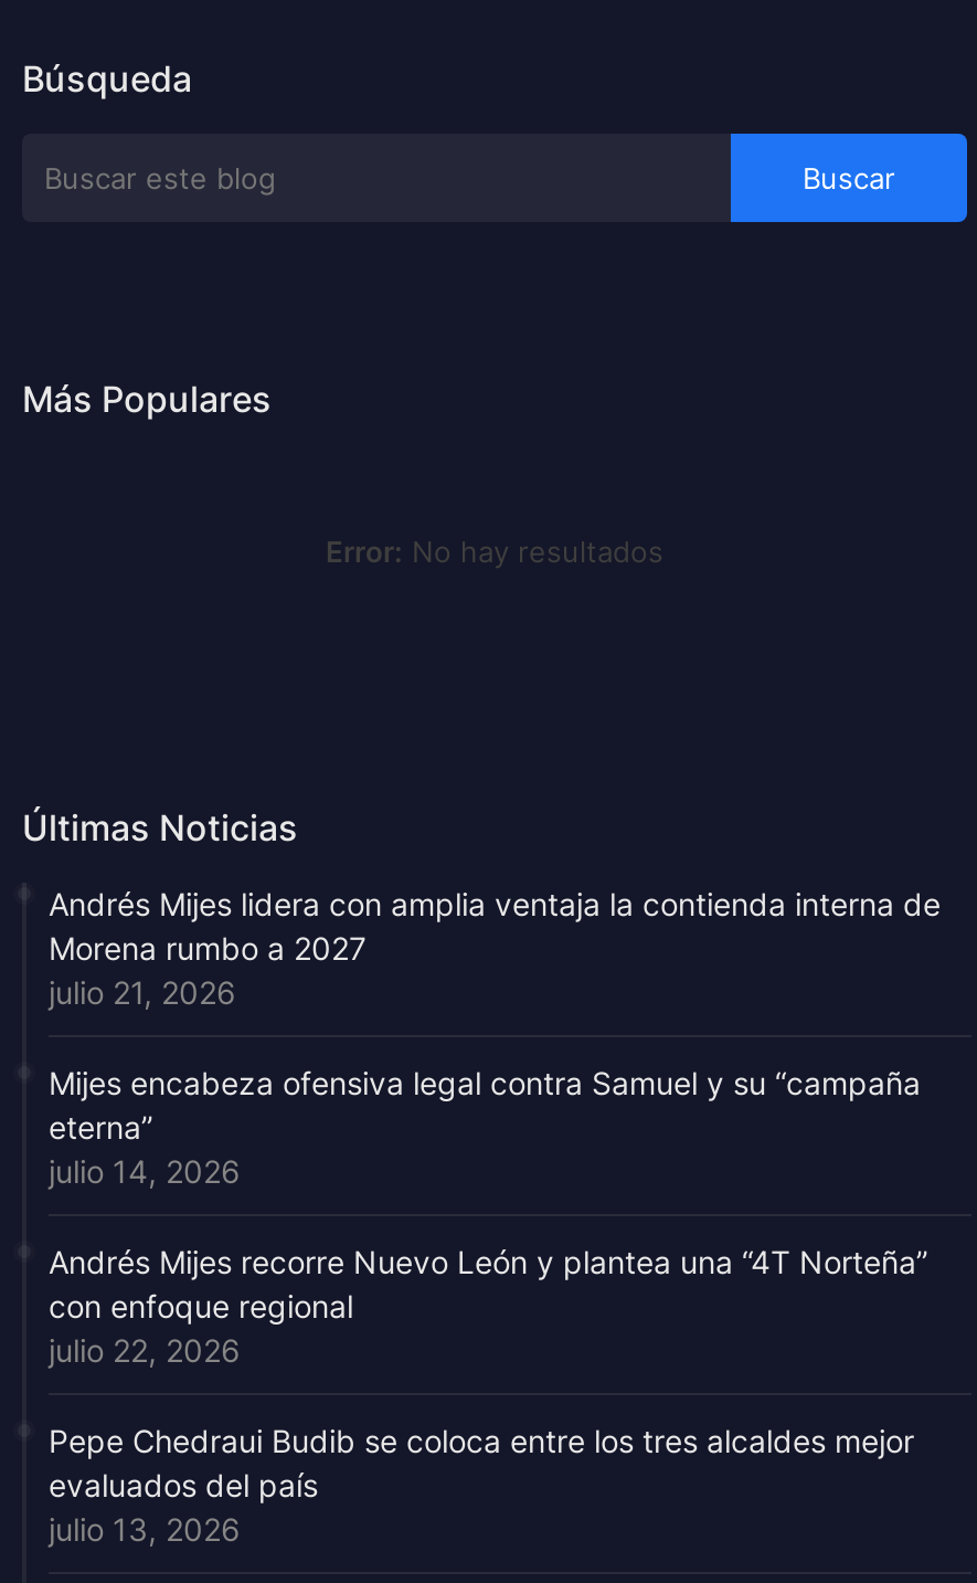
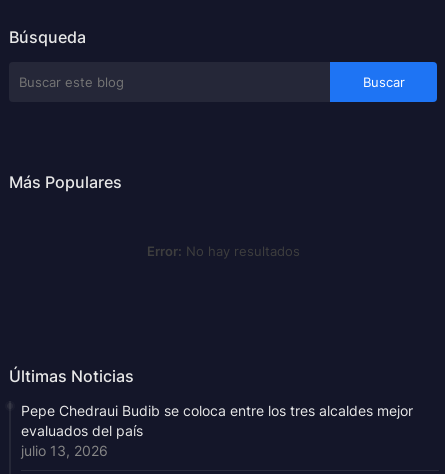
[49,885,941,1369] Andrés Mijes lidera con amplia ventaja la contienda interna de | Morena rumbo a 2027 | julio 21, 2026 | Mijes encabeza ofensiva legal contra Samuel y su “campaña | eterna” | julio 14, 2026 | Andrés Mijes recorre Nuevo León y plantea una “4T Norteña” | con enfoque regional | julio 22, 2026 -> none

